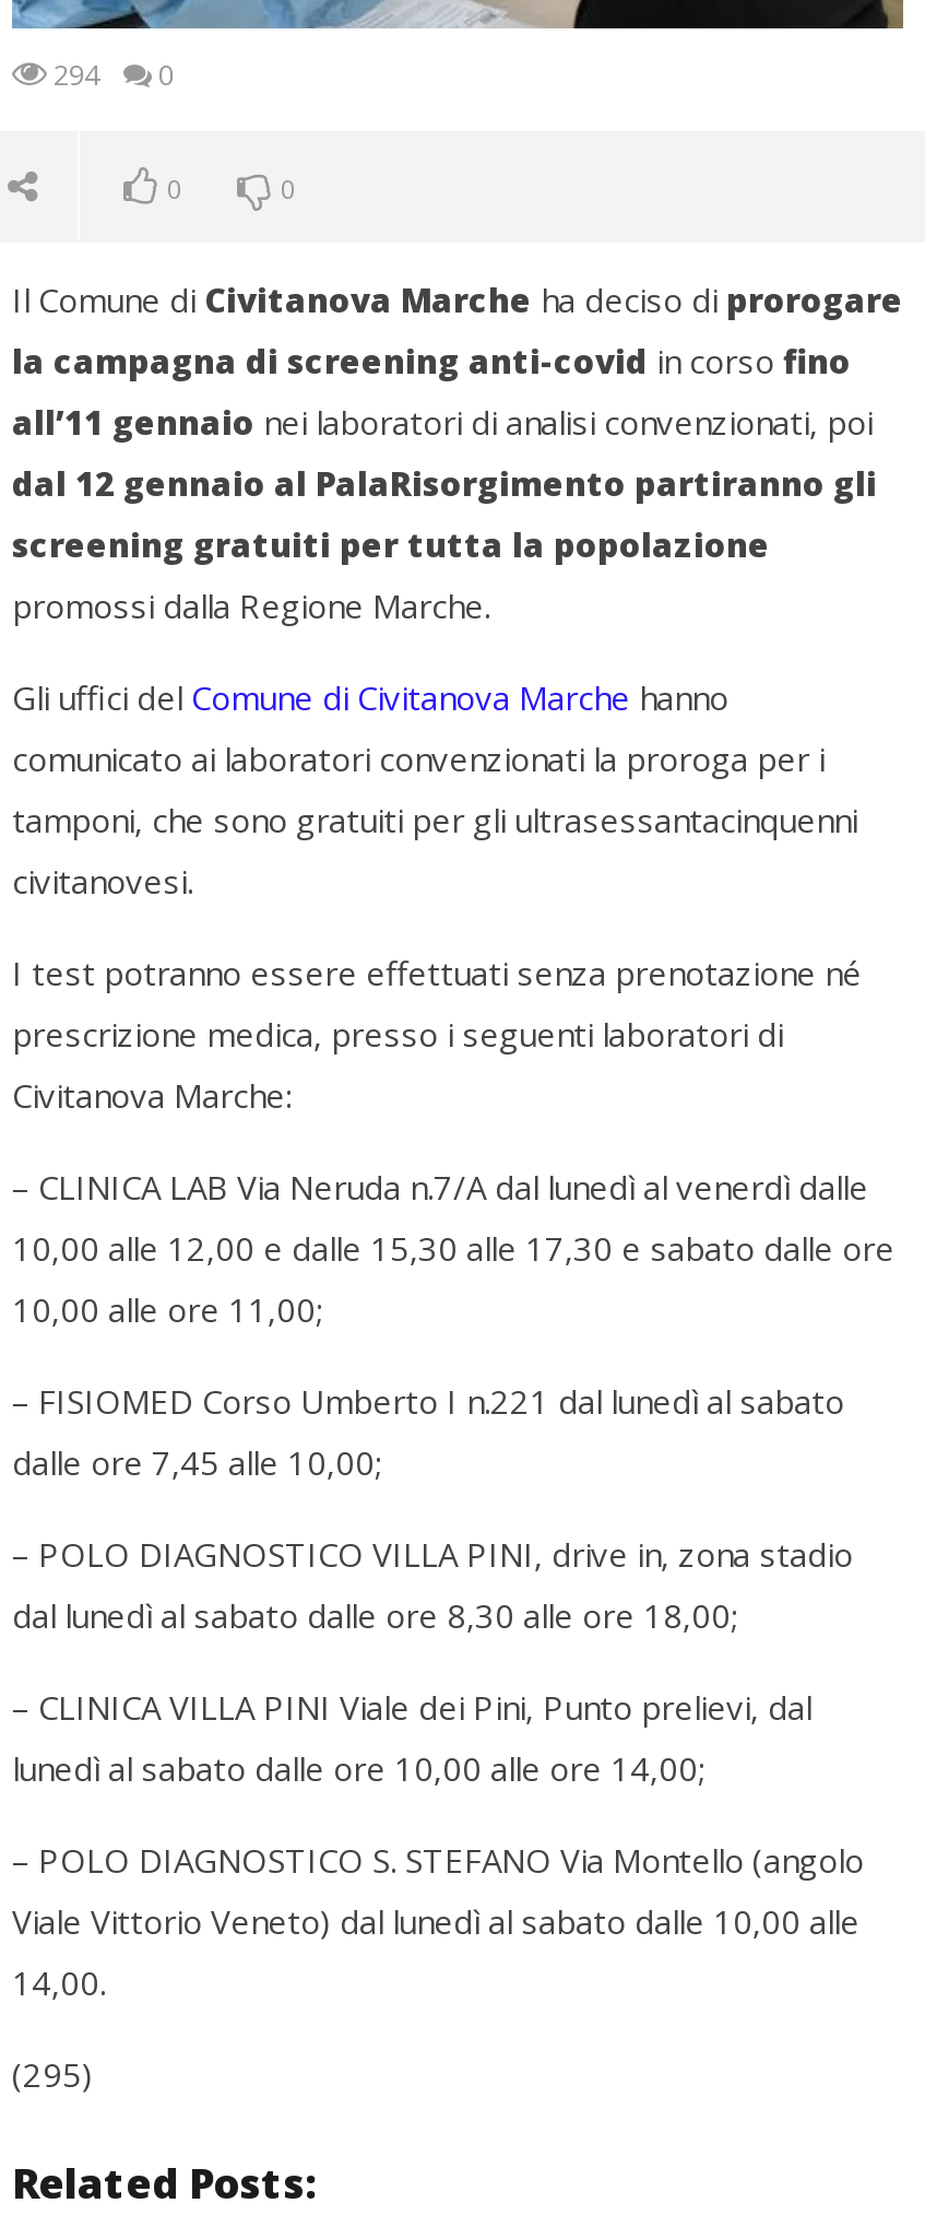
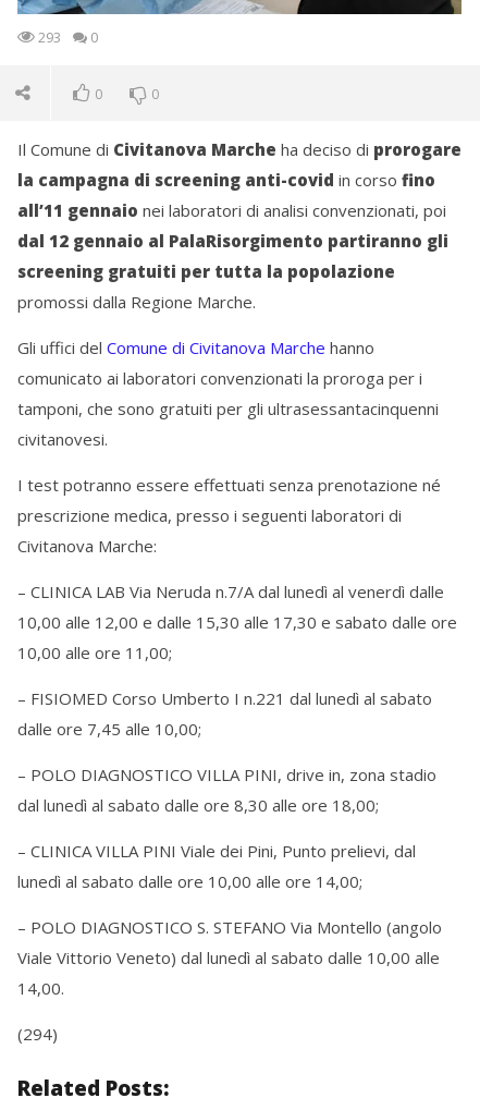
[54,54,174,93] 294 0 -> [38,27,98,46] 293 0
[12,2051,93,2095] (295) -> [17,1022,58,1044] (294)

